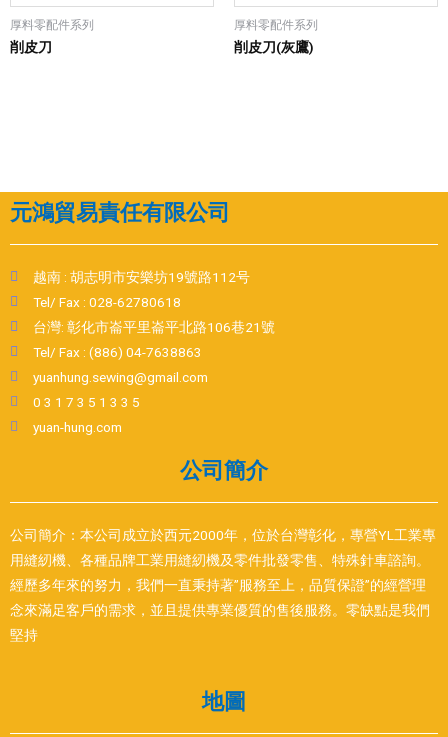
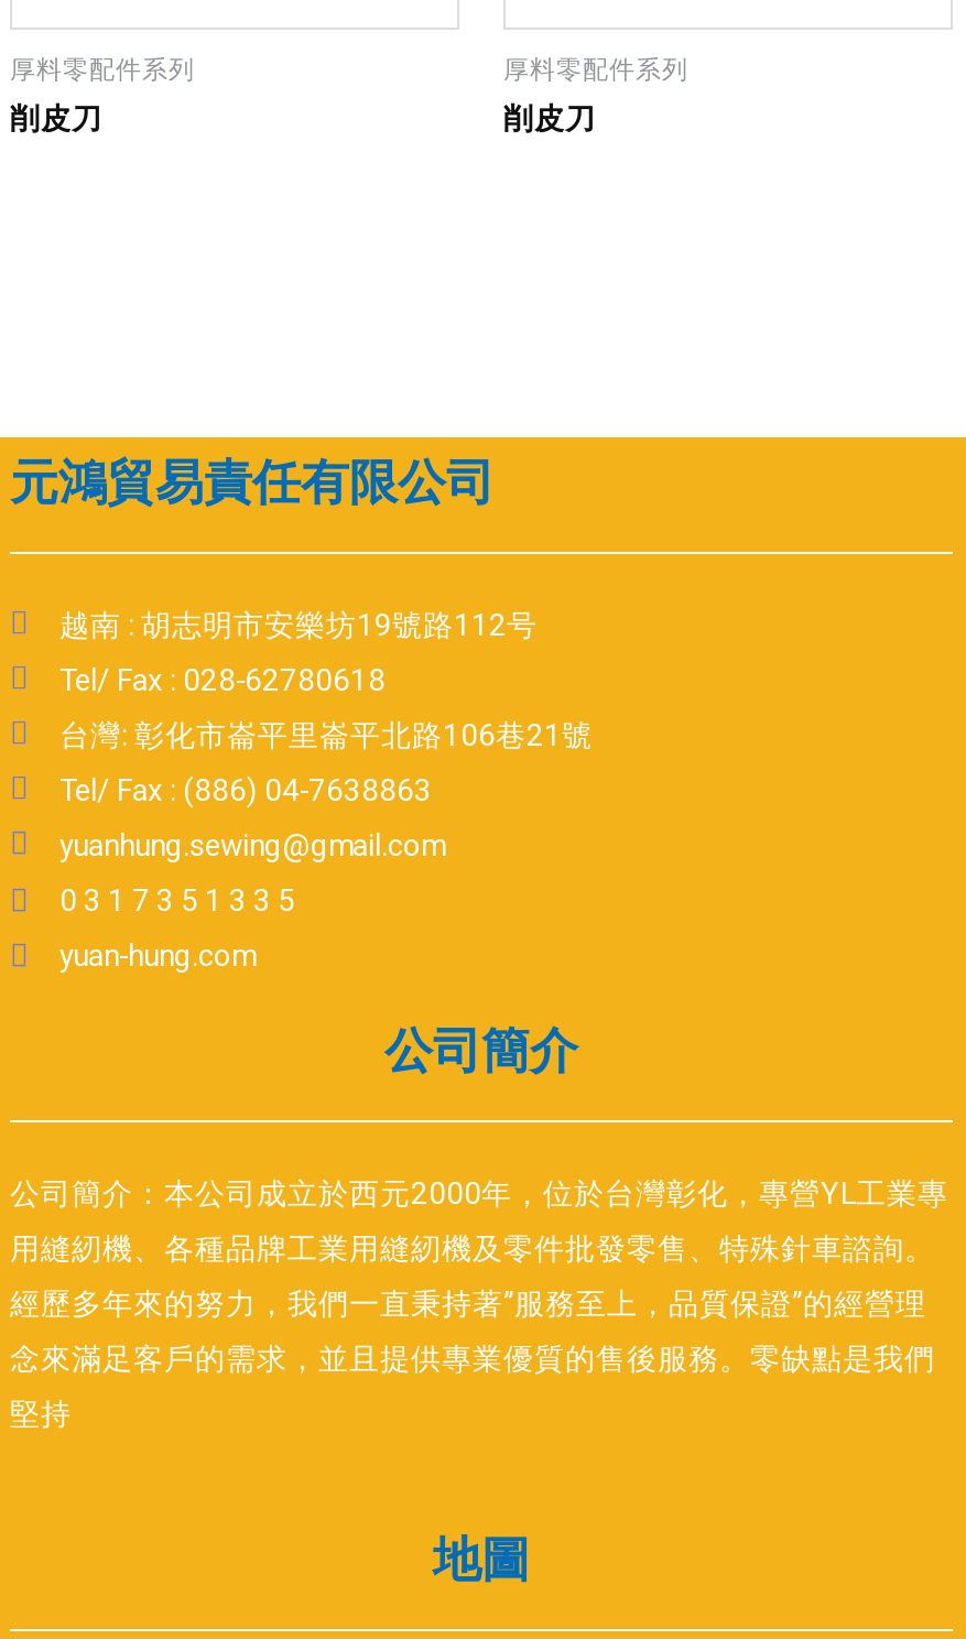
[234,39,314,55] 削皮刀(灰鷹) -> [503,100,596,135] 削皮刀

